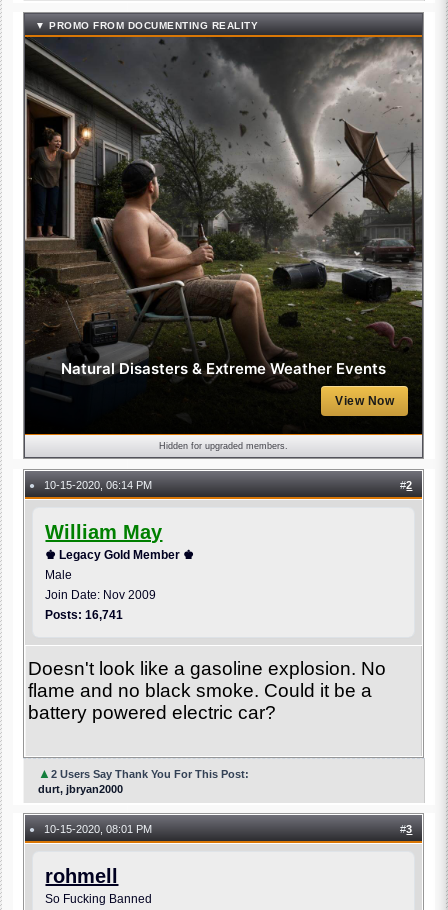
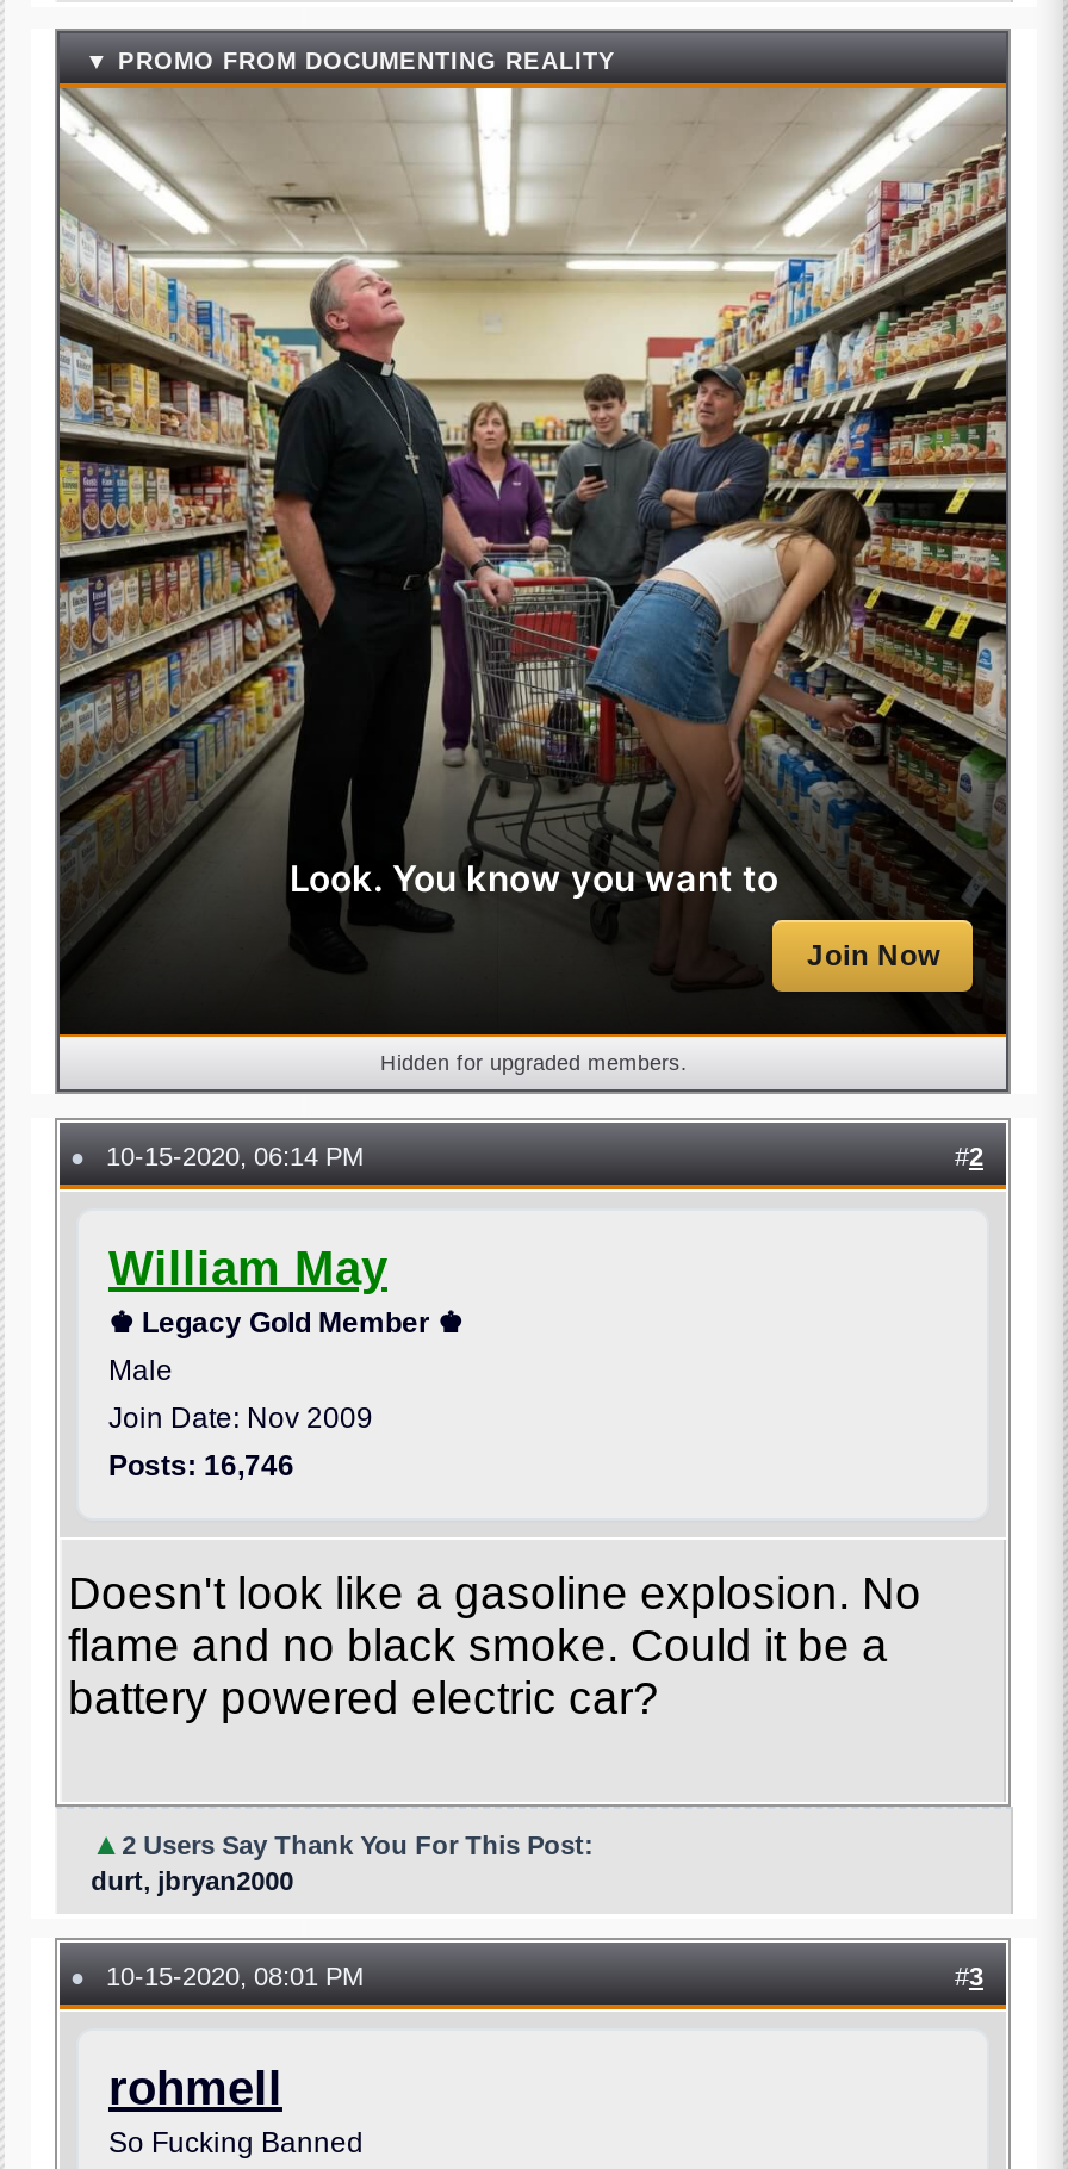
[24,37,423,416] [image] | Natural Disasters & Extreme Weather Events -> [57,86,1008,982] [image] | Look. You know you want to
[335,393,394,407] View Now -> [807,938,940,971] Join Now
[45,607,123,621] Posts: 16,741 -> [108,1448,294,1481] Posts: 16,746

